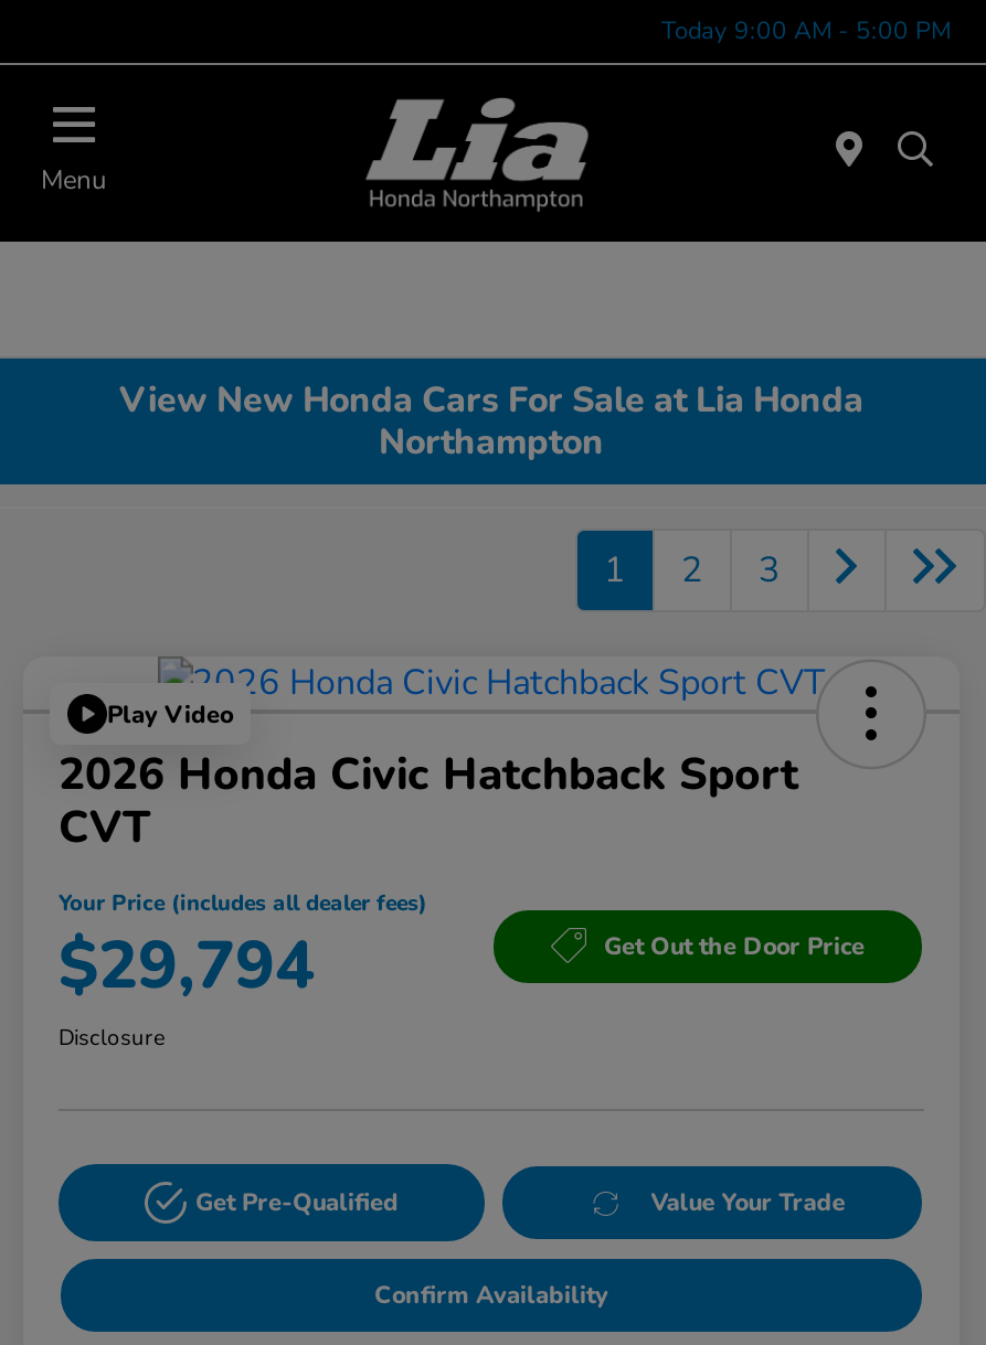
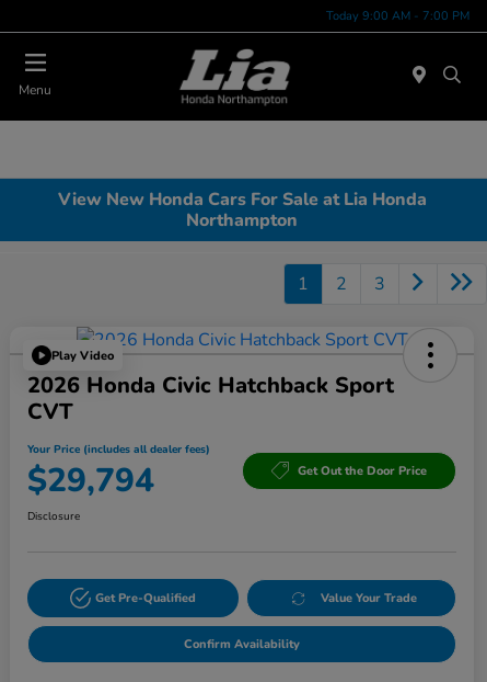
[661,13,951,46] Today 9:00 AM - 5:00 PM -> [326,7,469,24] Today 9:00 AM - 7:00 PM

